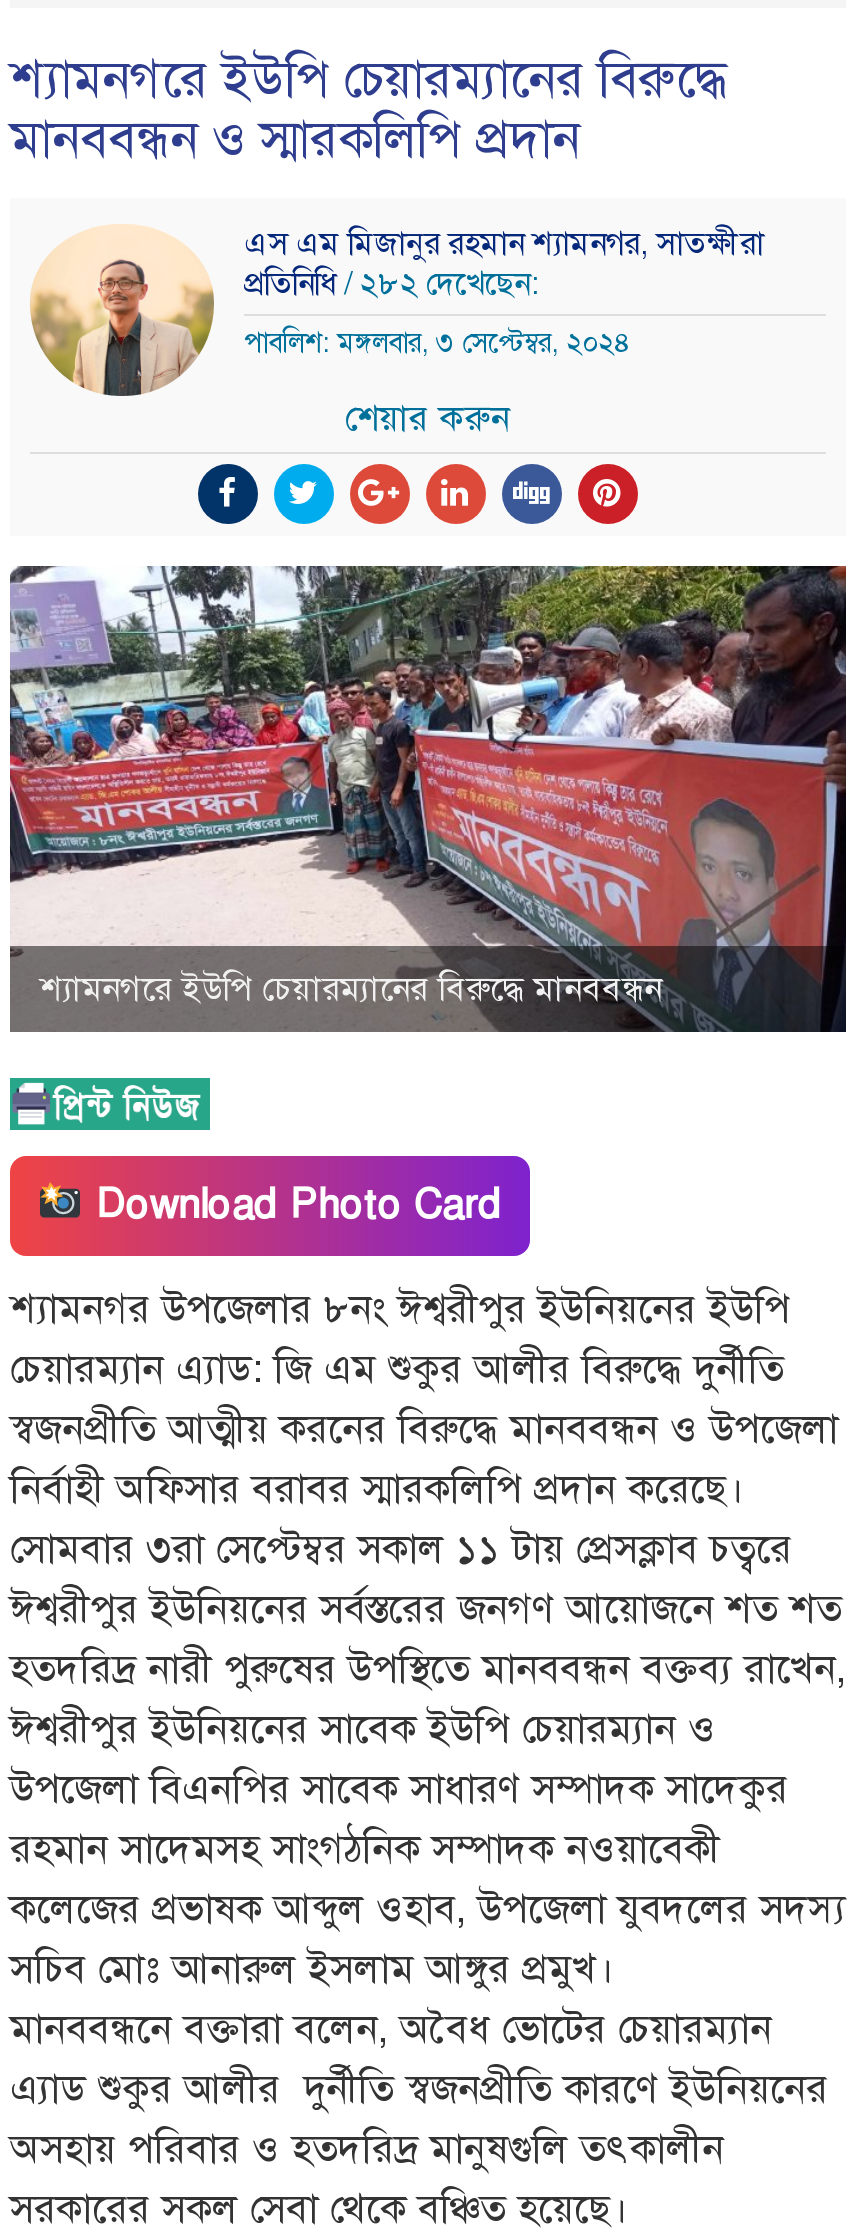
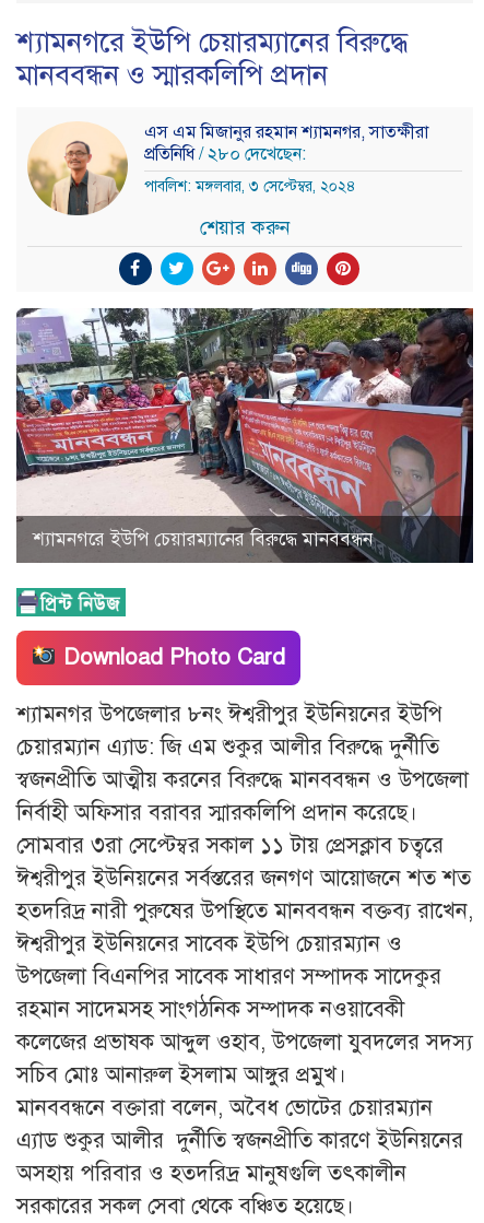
[244,264,538,304] প্রতিনিধি / ২৮২ দেখেছেন: -> [144,143,306,165] প্রতিনিধি / ২৮০ দেখেছেন:

